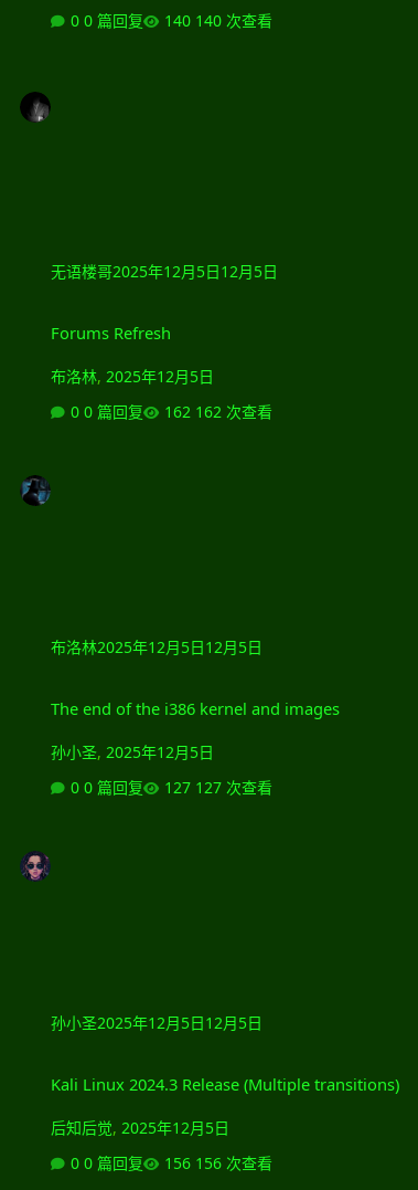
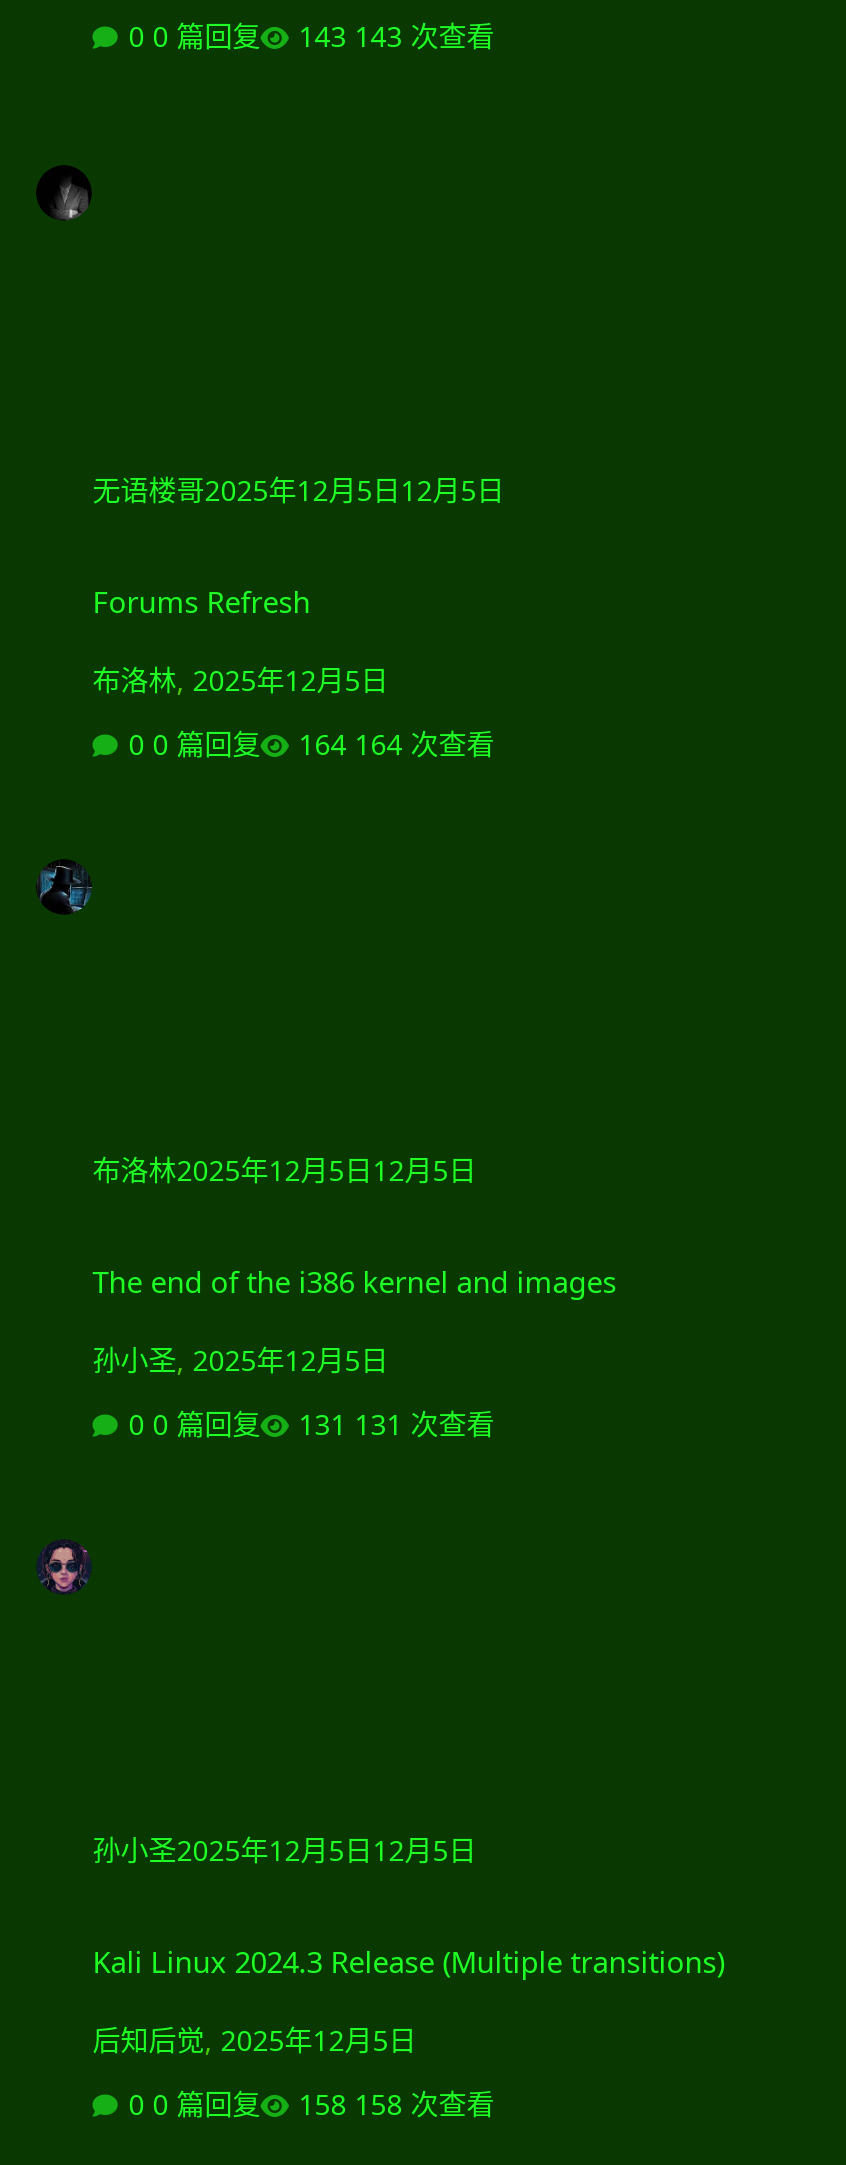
[196,10,273,31] 140 次查看 -> [355,17,495,55] 143 次查看
[196,401,273,422] 162 次查看 -> [355,725,495,763] 164 次查看
[196,776,273,797] 127 次查看 -> [355,1404,495,1442] 131 次查看
[196,1152,273,1173] 156 次查看 -> [355,2084,495,2122] 158 次查看

